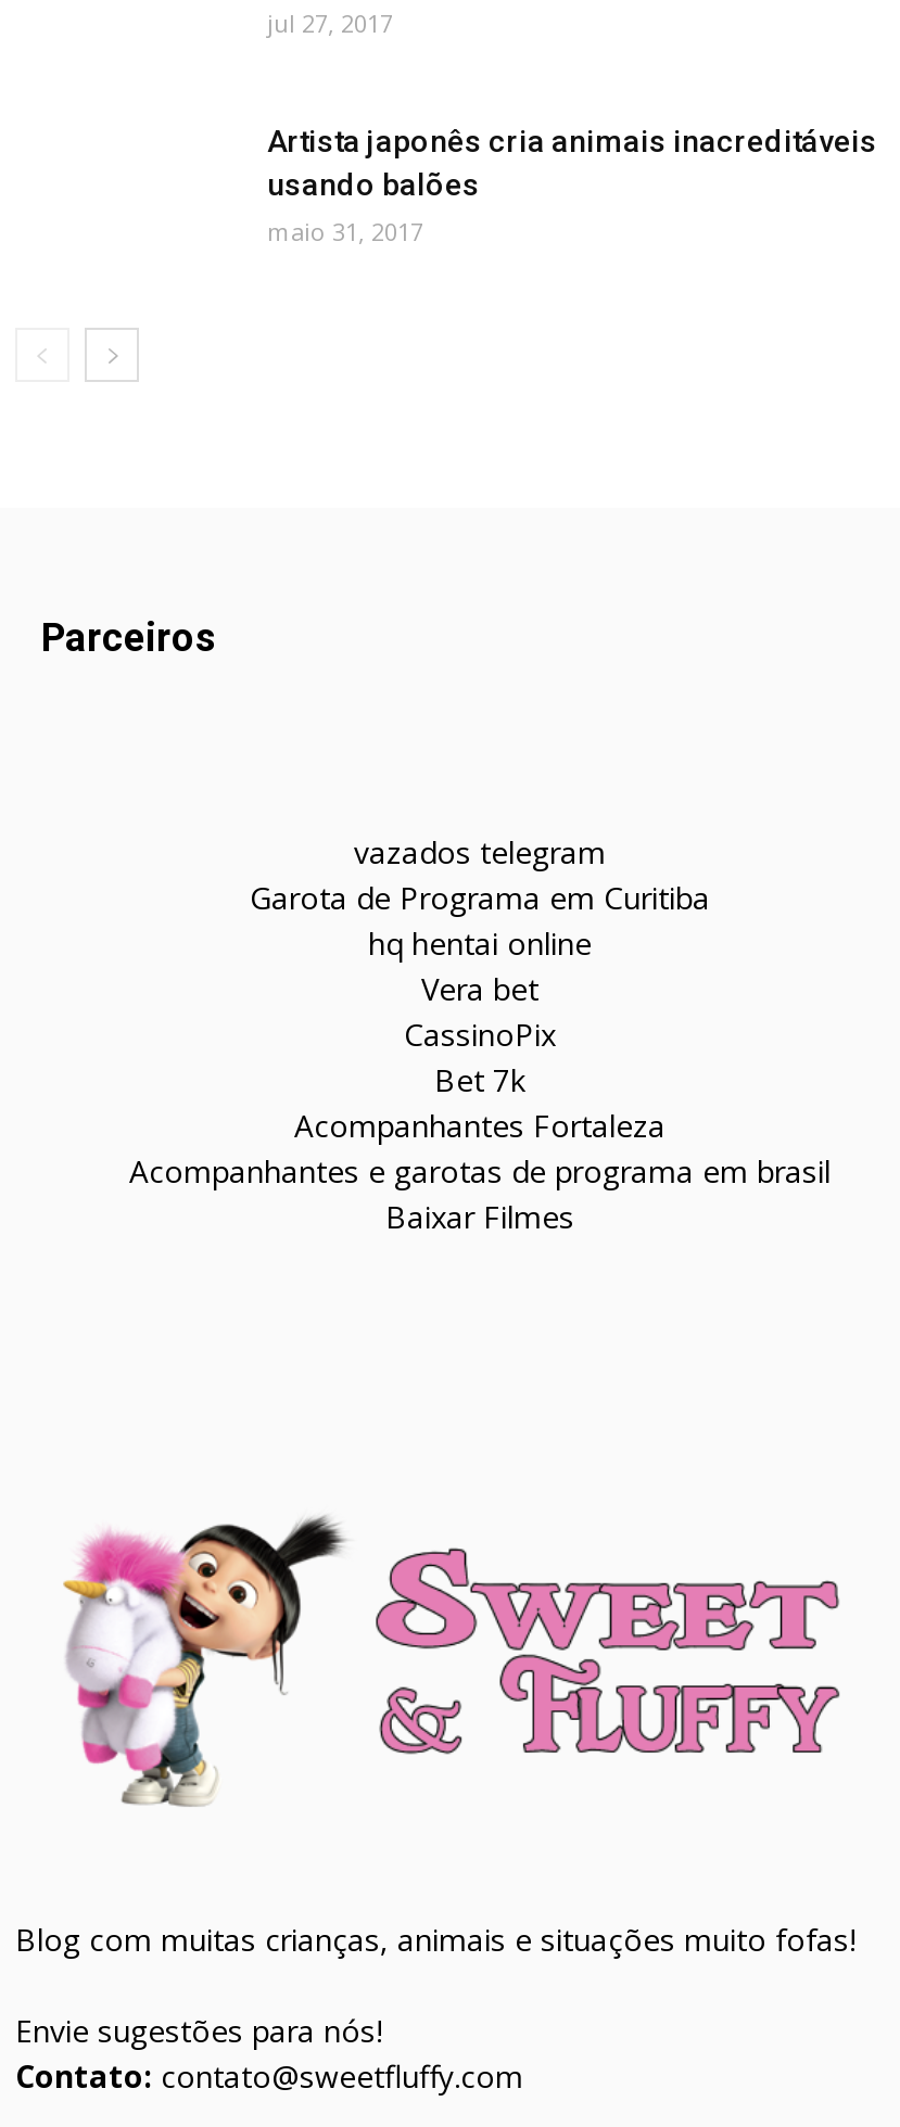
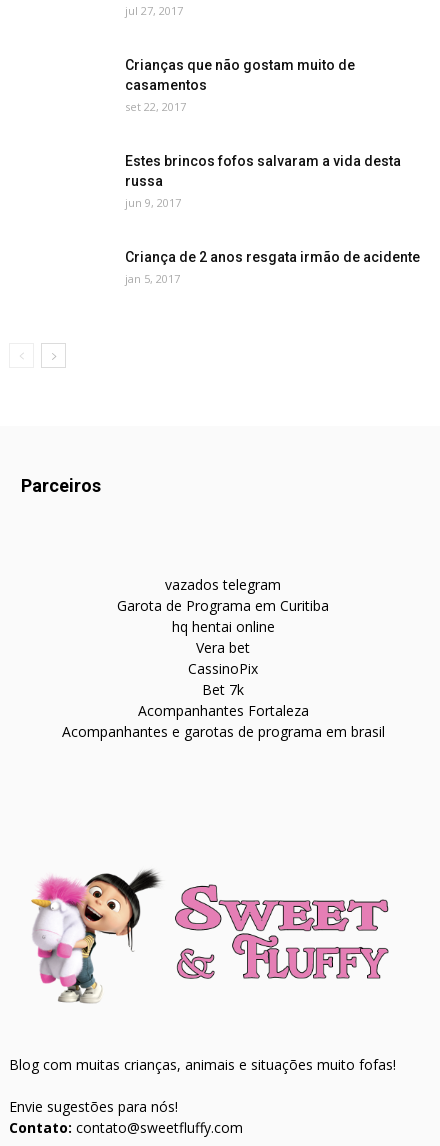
[267,125,877,249] Artista japonês cria animais inacreditáveis | usando balões | maio 31, 2017 -> [125,57,420,286] Crianças que não gostam muito de | casamentos | set 22, 2017 | Estes brincos fofos salvaram a vida desta | russa | jun 9, 2017 | Criança de 2 anos resgata irmão de acidente | jan 5, 2017
moved [41,615,831,1193] -> [21,475,384,741]: Parceiros | vazados telegram | Garota de Programa em Curitiba | ... | Acompanhantes Fortaleza | Acompanhantes e garotas de programa em brasil
[385,1197,574,1238] Baixar Filmes -> none

